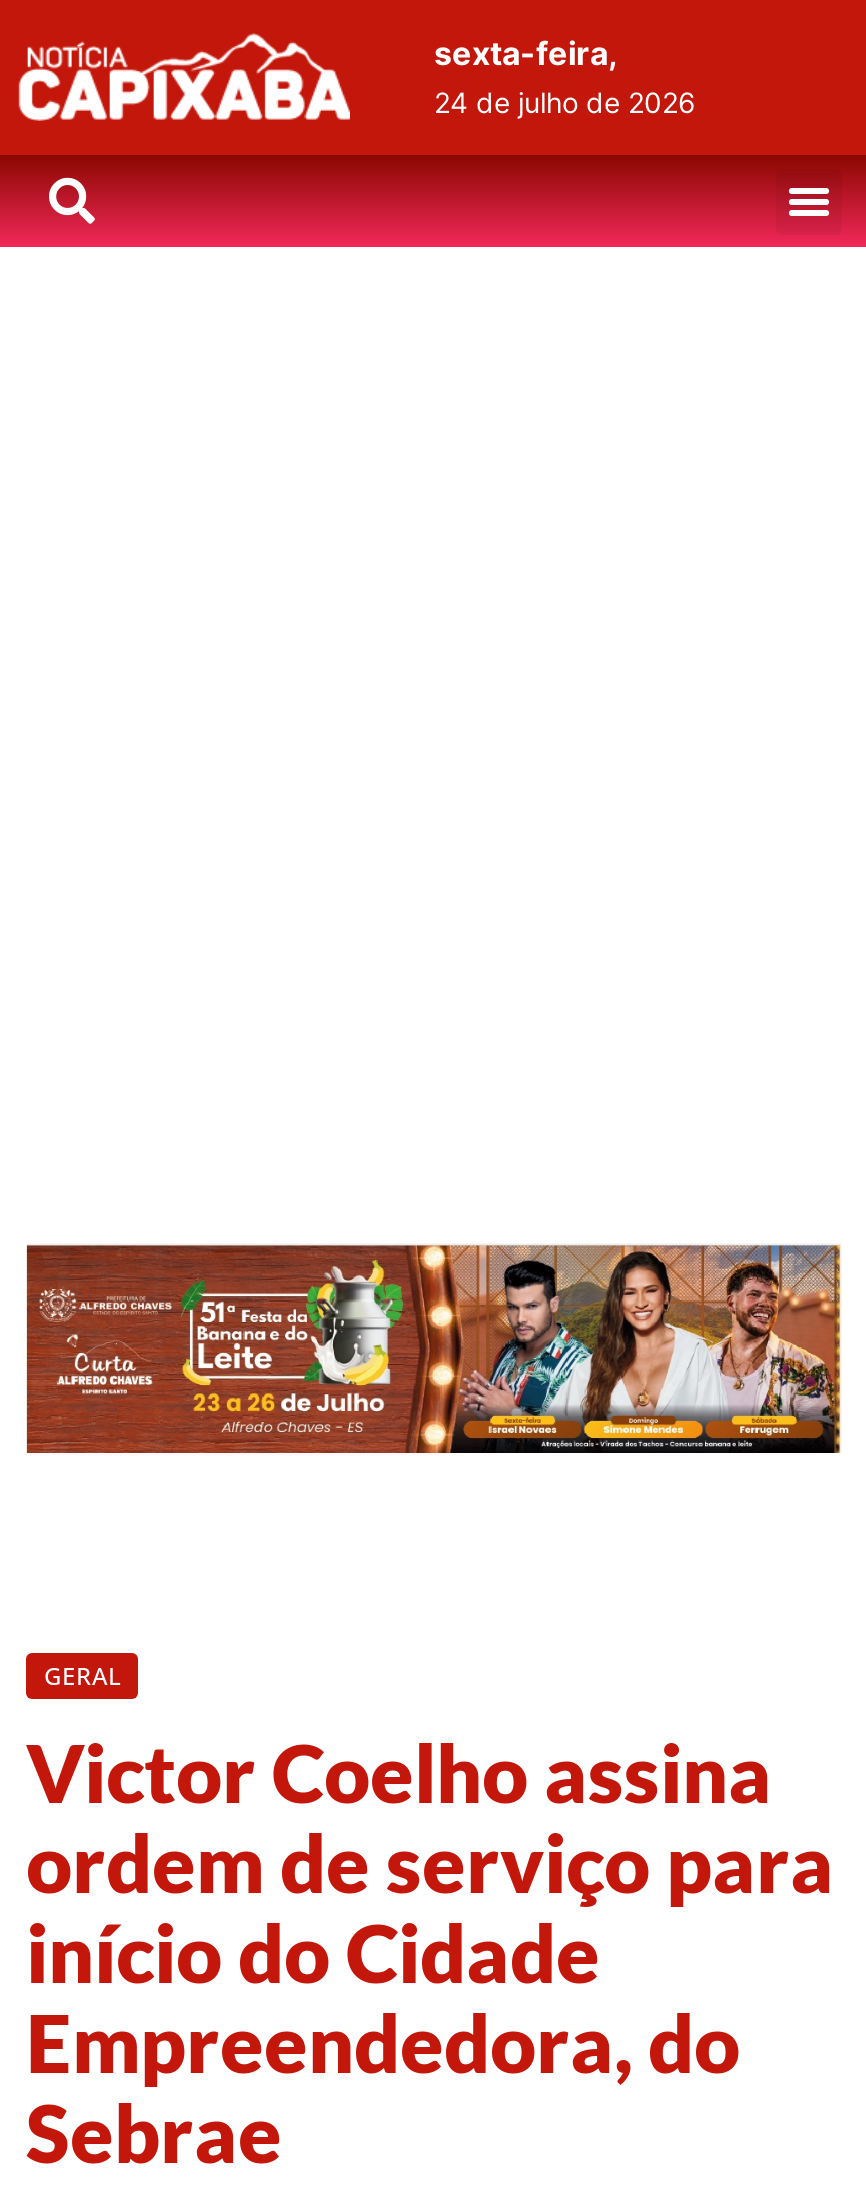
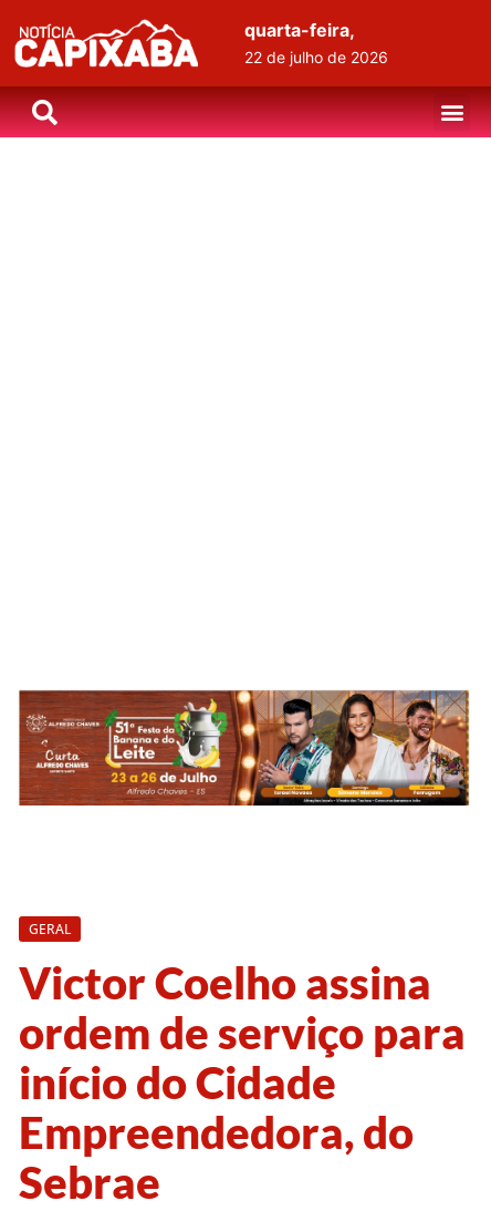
[434,33,696,119] sexta-feira, | 24 de julho de 2026 -> [244,19,388,66] quarta-feira, | 22 de julho de 2026

